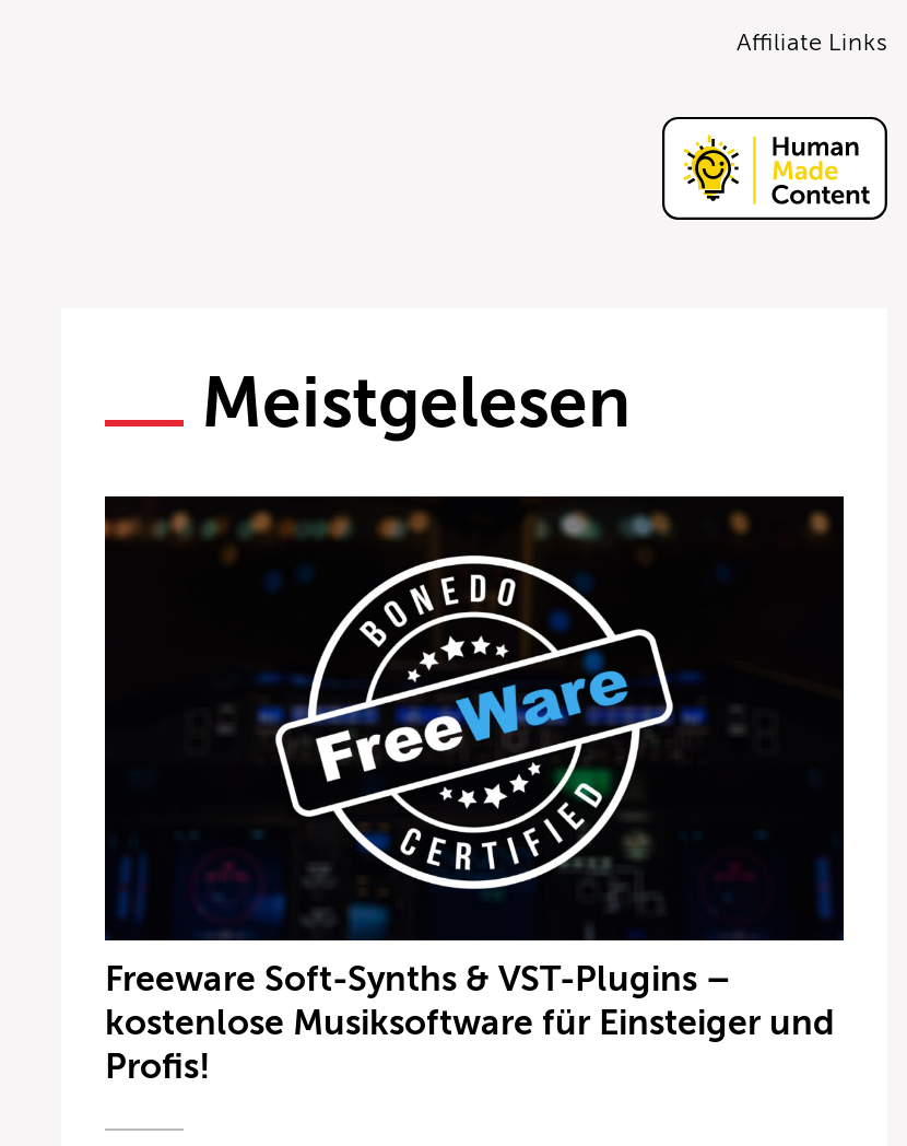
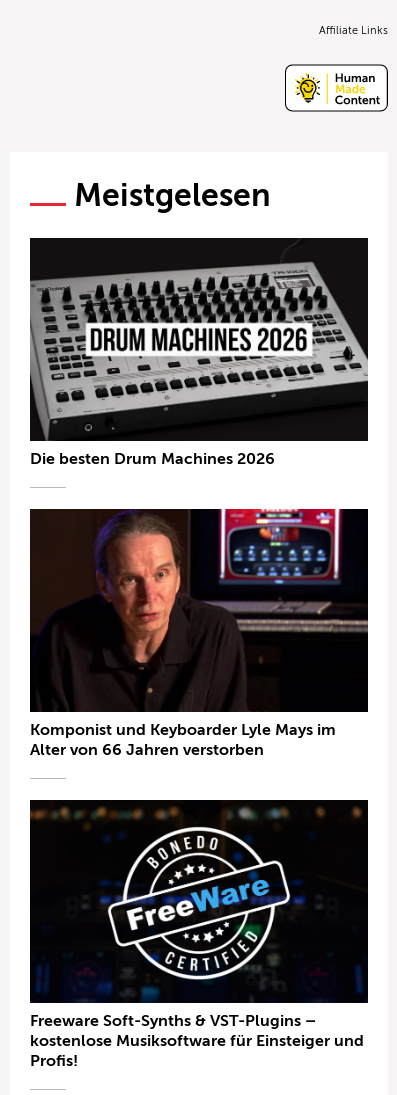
none -> [29,508,369,759] [image] | Komponist und Keyboarder Lyle Mays im | Alter von 66 Jahren verstorben
none -> [30,246,368,468] [image] | Die besten Drum Machines 2026

